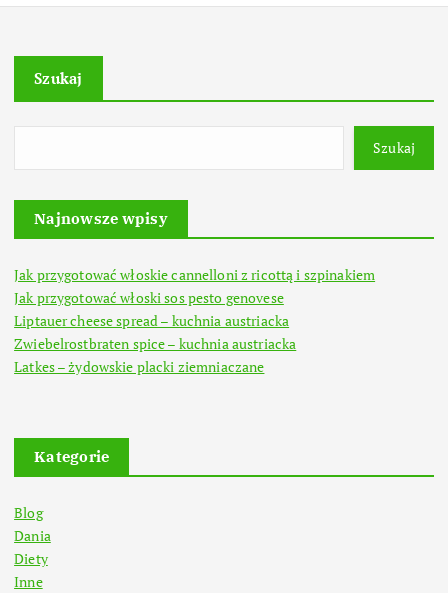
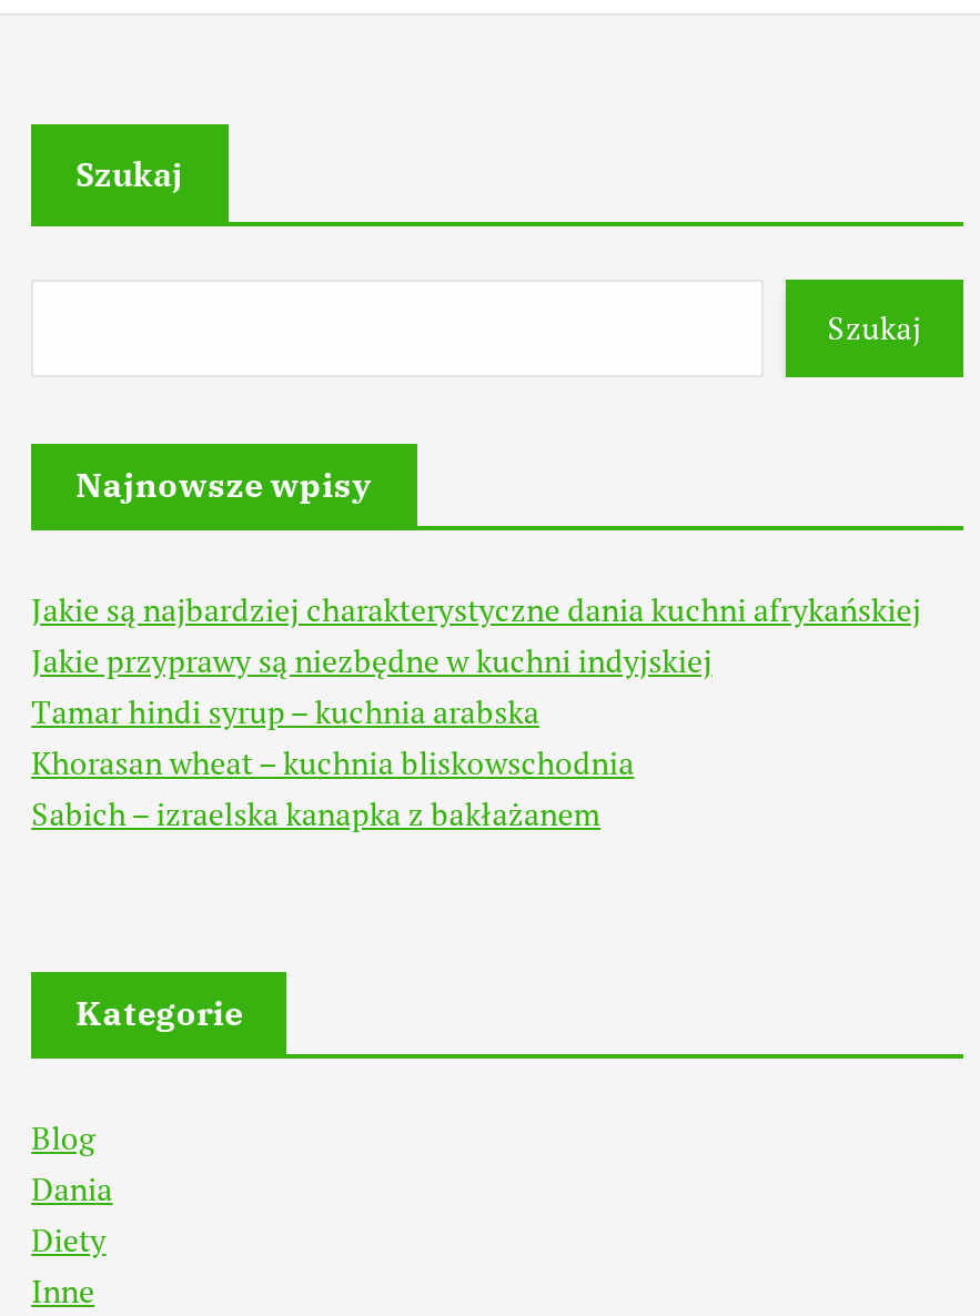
[14,264,375,375] Jak przygotować włoskie cannelloni z ricottą i szpinakiem | Jak przygotować włoski sos pesto genovese | Liptauer cheese spread – kuchnia austriacka | Zwiebelrostbraten spice – kuchnia austriacka | Latkes – żydowskie placki ziemniaczane -> [31,587,921,833] Jakie są najbardziej charakterystyczne dania kuchni afrykańskiej | Jakie przyprawy są niezbędne w kuchni indyjskiej | Tamar hindi syrup – kuchnia arabska | Khorasan wheat – kuchnia bliskowschodnia | Sabich – izraelska kanapka z bakłażanem

